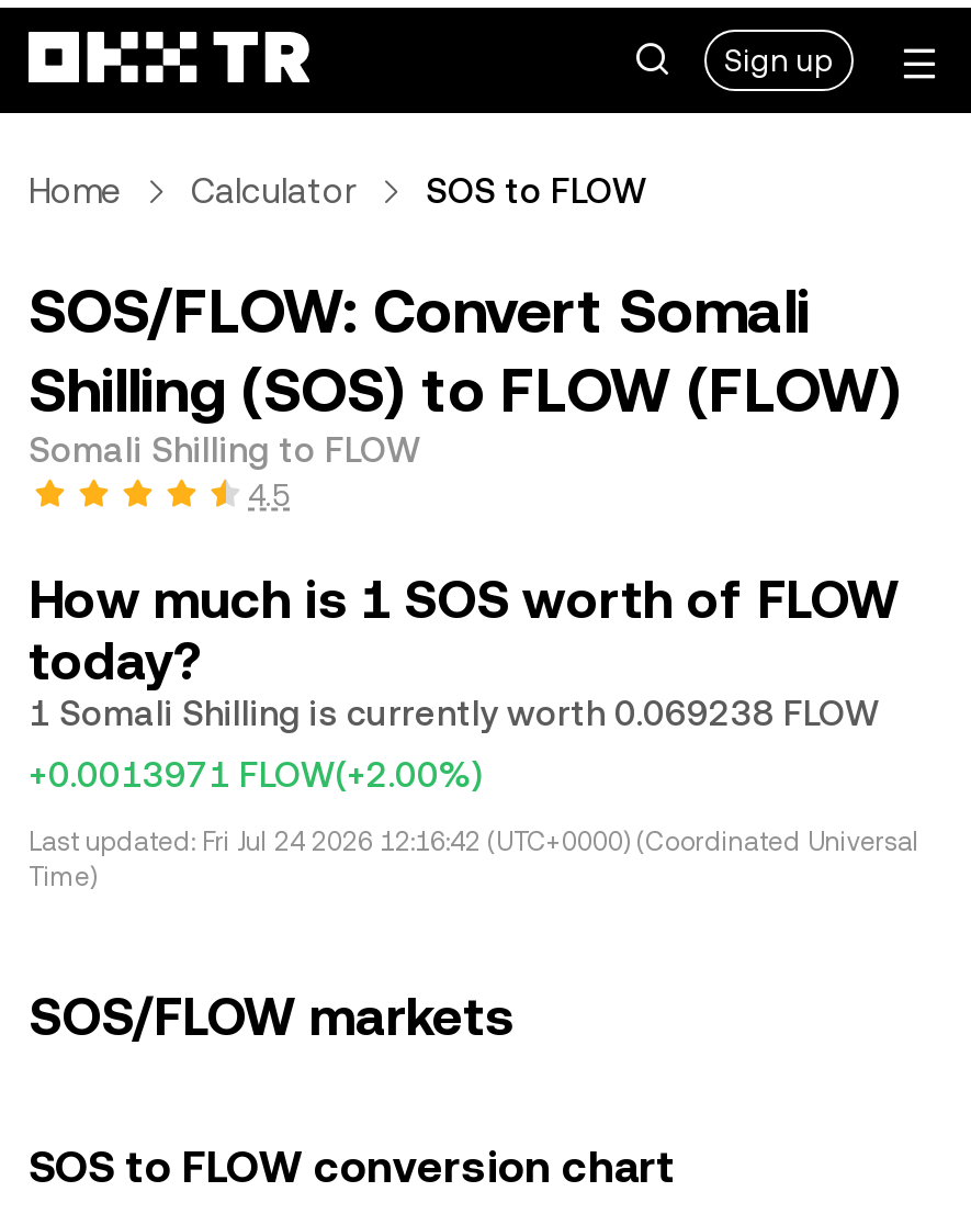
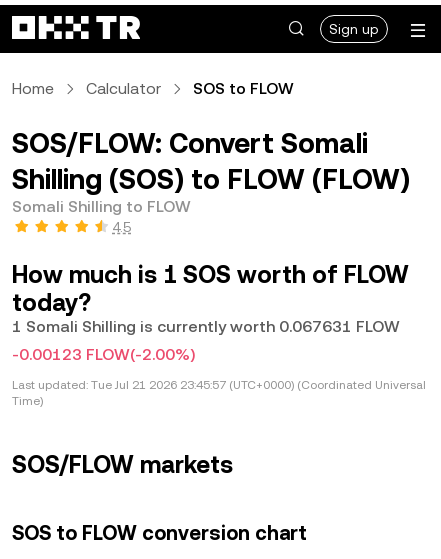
[29,693,880,734] 1 Somali Shilling is currently worth 0.069238 FLOW -> [12,317,400,336] 1 Somali Shilling is currently worth 0.067631 FLOW
[29,754,483,796] +0.0013971 FLOW(+2.00%) -> [12,345,195,364] -0.00123 FLOW(-2.00%)
[29,827,919,857] Last updated: Fri Jul 24 2026 12:16:42 (UTC+0000) (Coordinated Universal -> [12,378,426,392] Last updated: Tue Jul 21 2026 23:45:57 (UTC+0000) (Coordinated Universal

